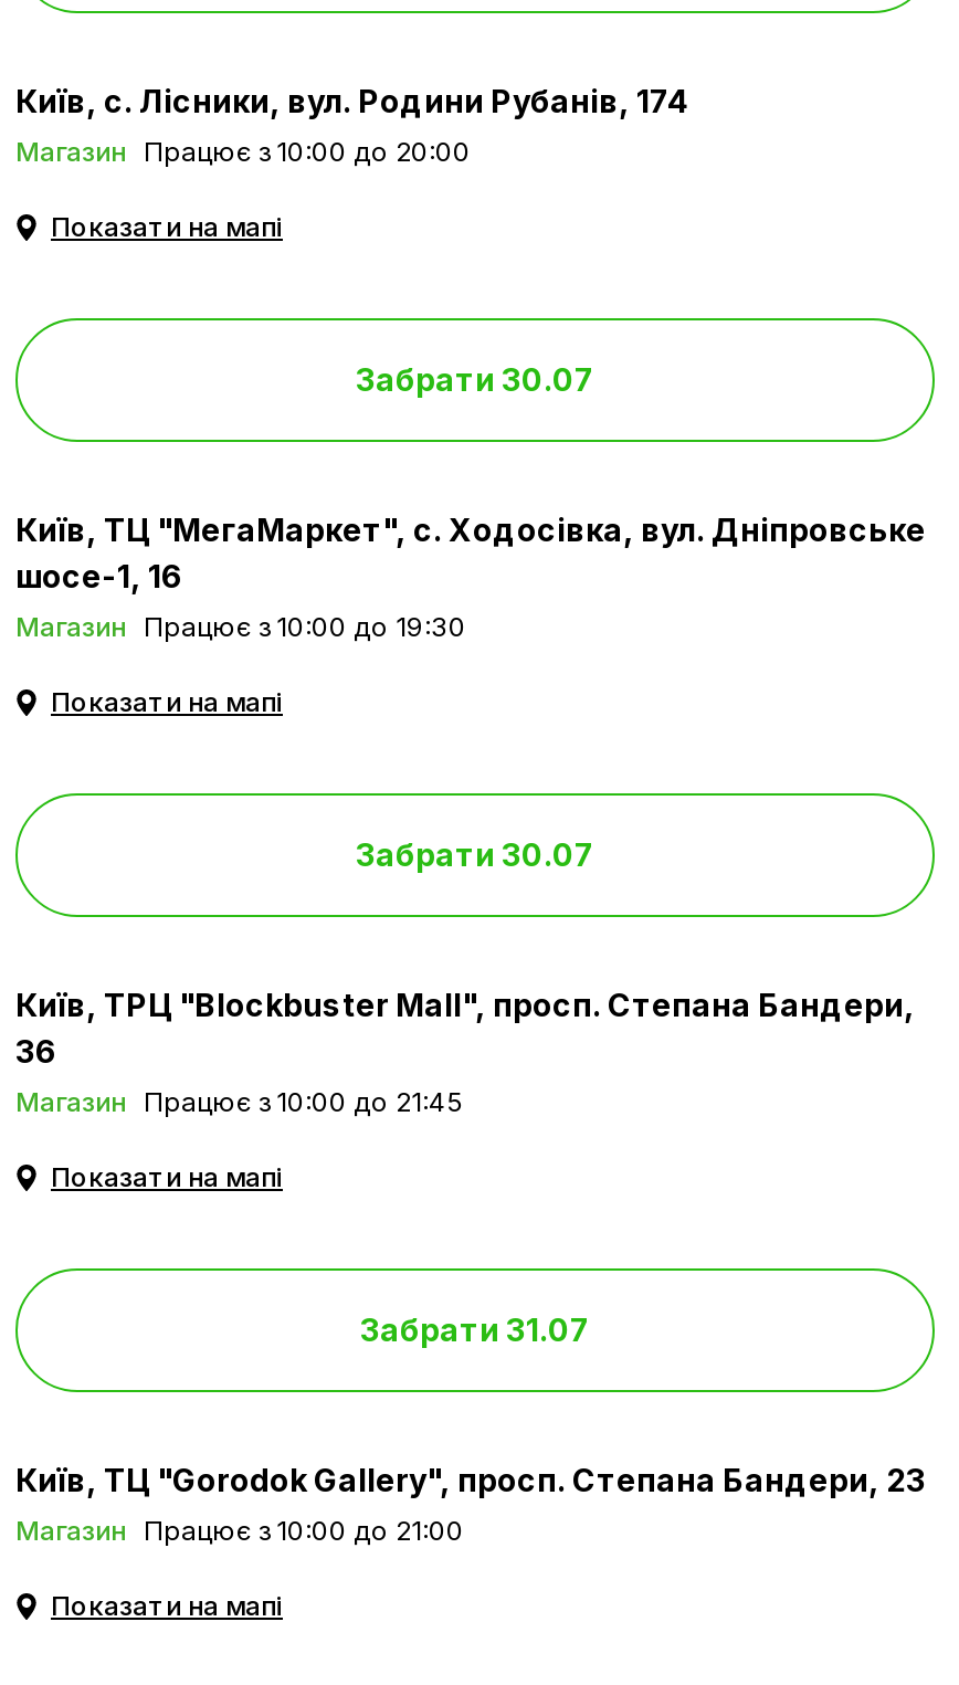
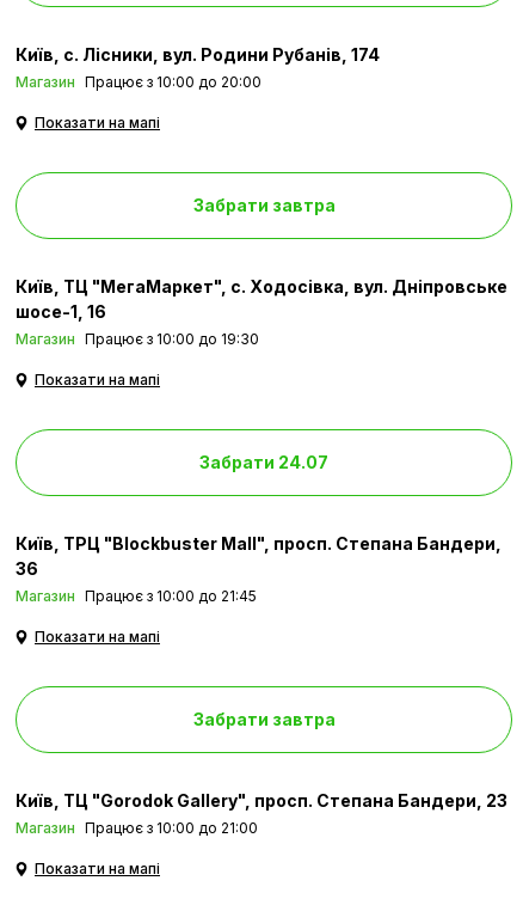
[356,361,594,399] Забрати 30.07 -> [193,195,335,216] Забрати завтра
[356,836,594,874] Забрати 30.07 -> [199,452,328,473] Забрати 24.07
[360,1311,590,1349] Забрати 31.07 -> [193,709,335,730] Забрати завтра

